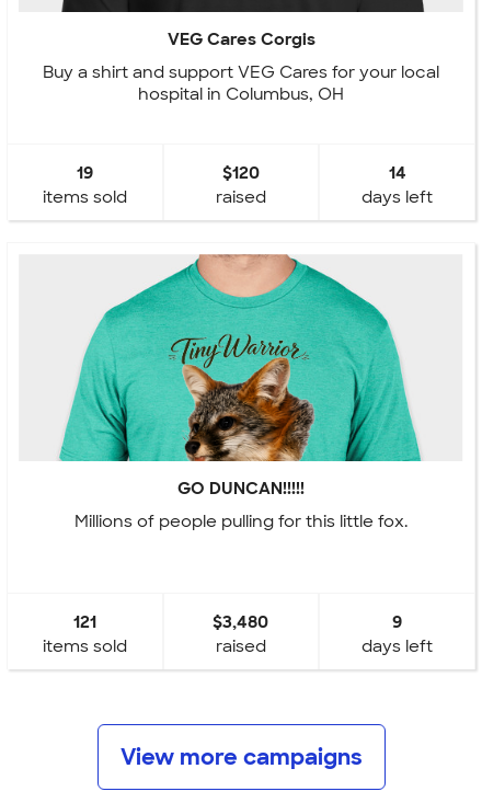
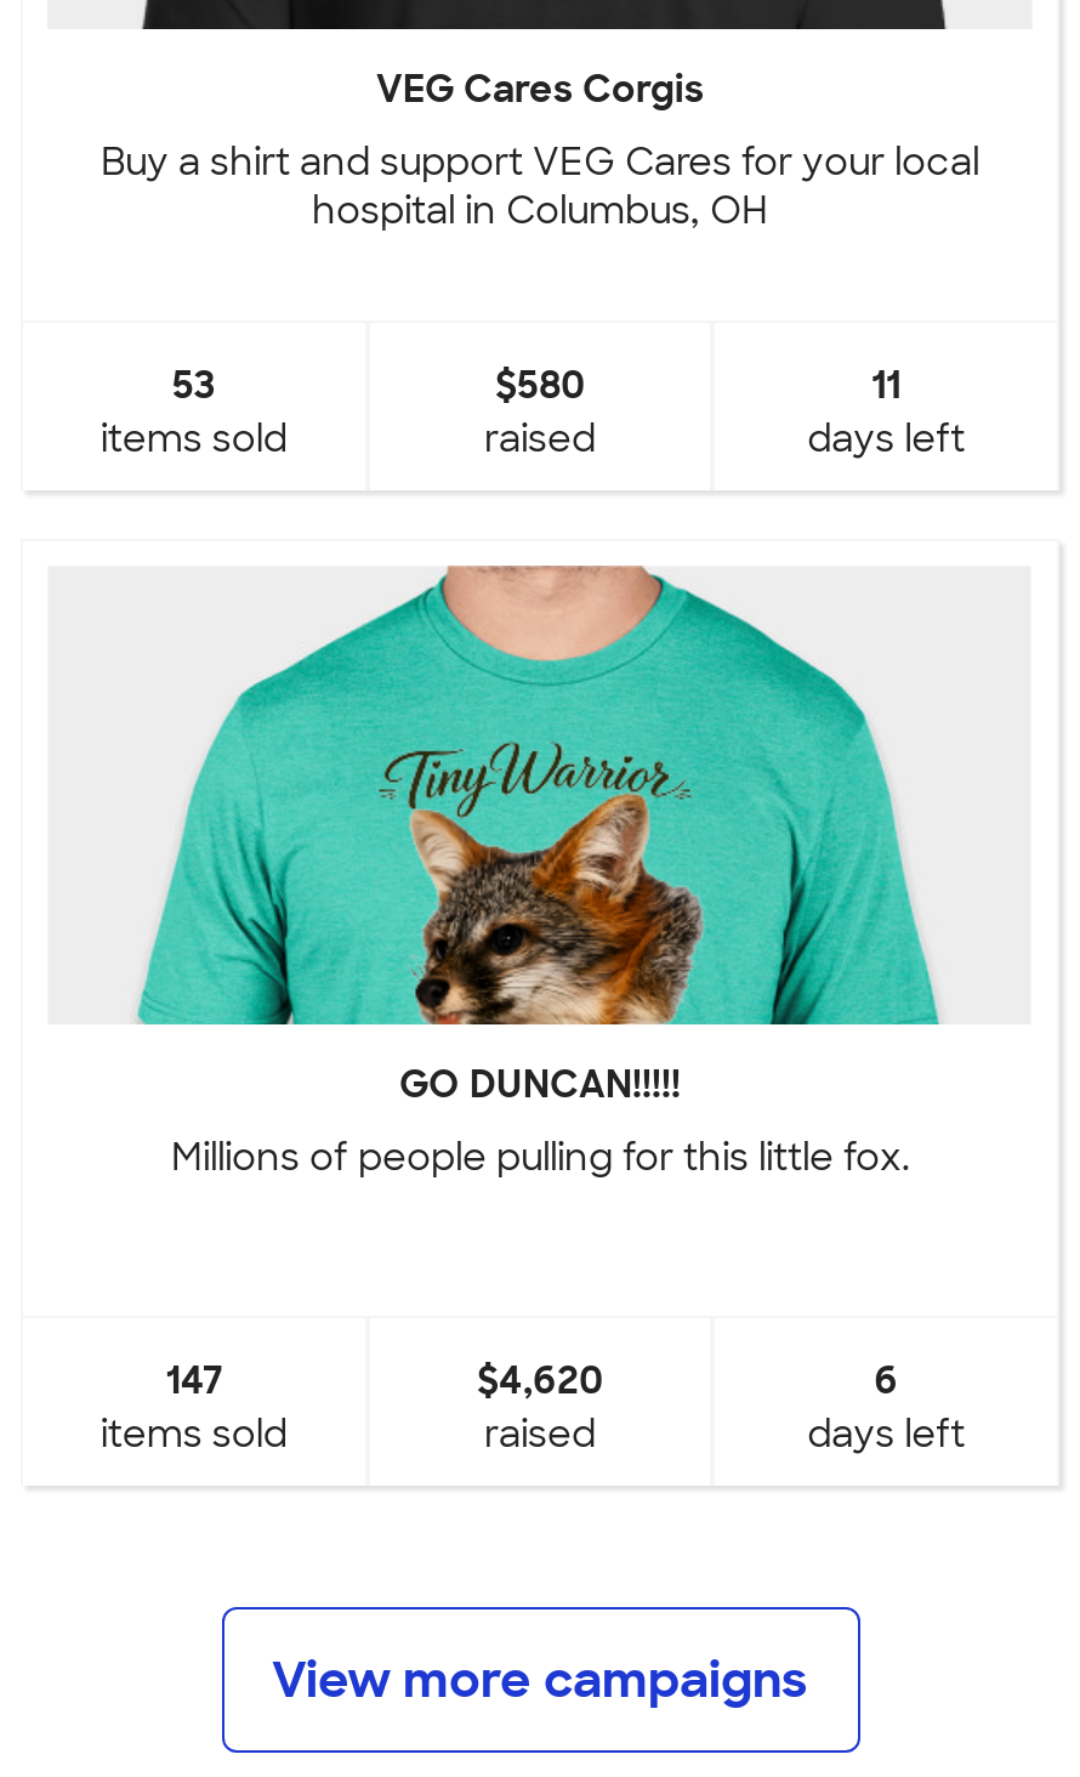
[76,163,93,184] 19 -> [172,360,216,409] 53
[222,163,260,184] $120 -> [495,360,585,409] $580
[388,163,406,184] 14 -> [872,360,901,409] 11
[73,612,96,634] 121 -> [166,1356,222,1404] 147
[213,612,269,634] $3,480 -> [477,1356,603,1404] $4,620
[392,612,402,634] 9 -> [874,1356,898,1404] 6

